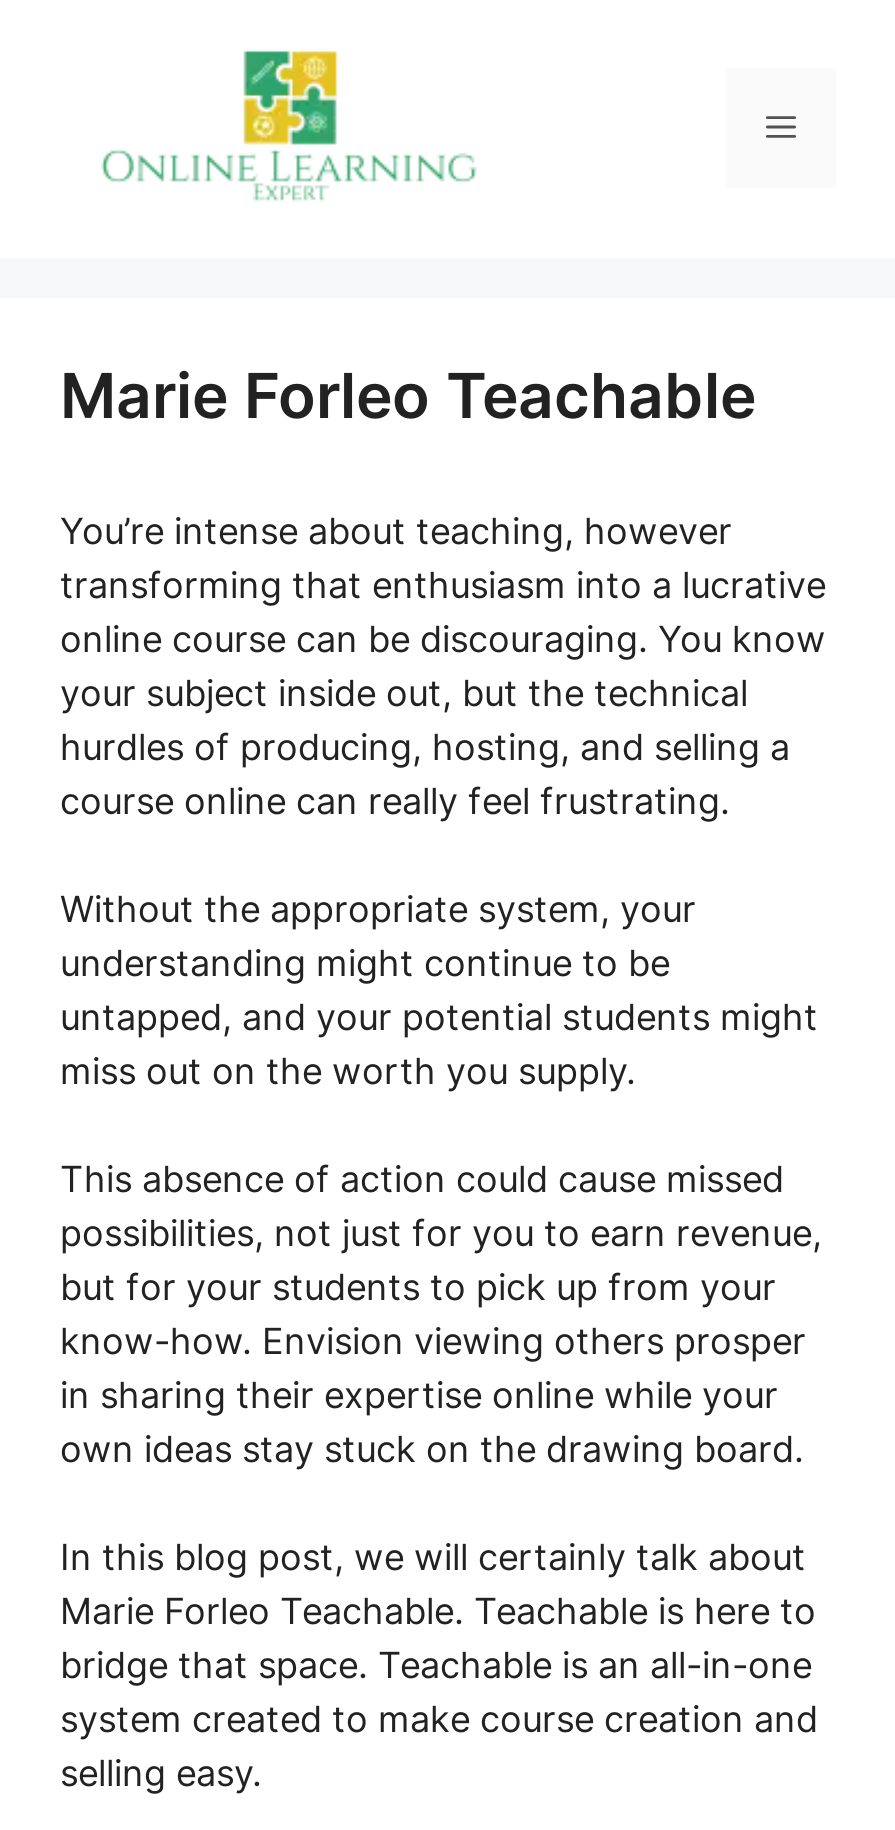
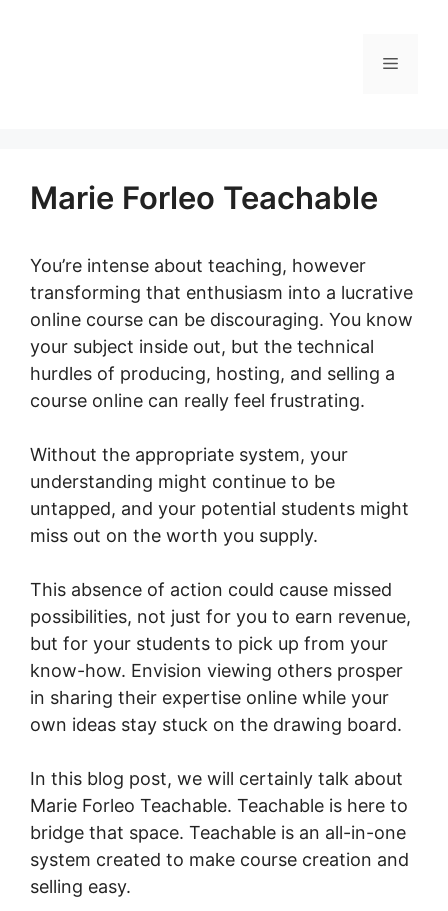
[100,48,478,202] [image] -> none

